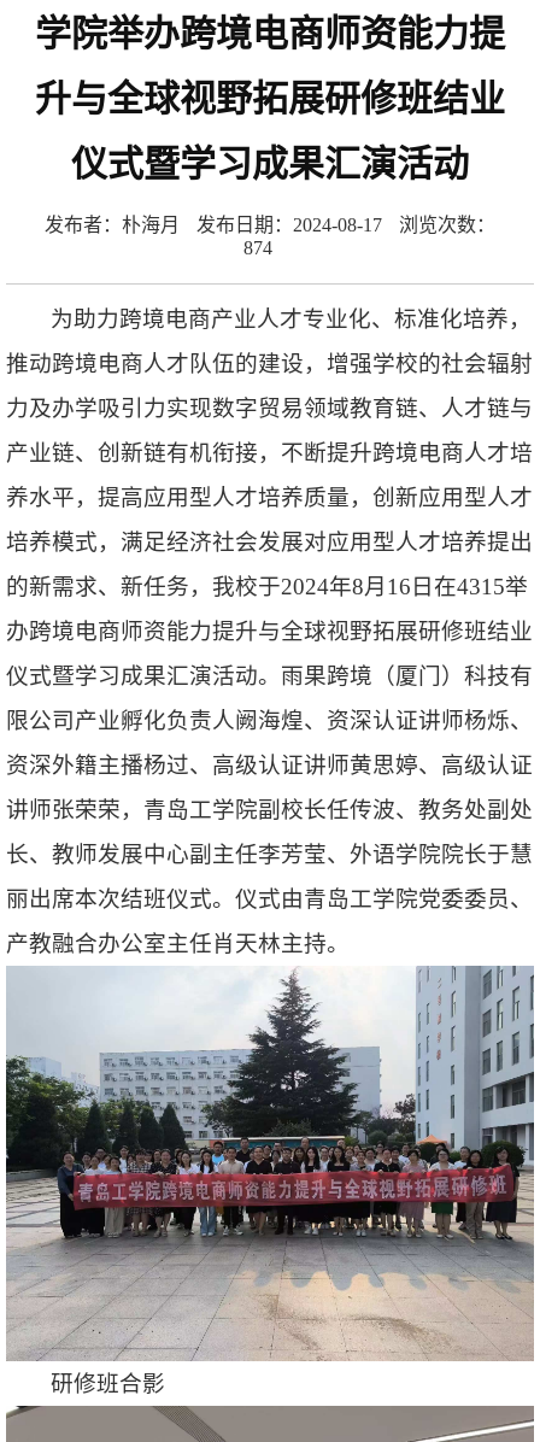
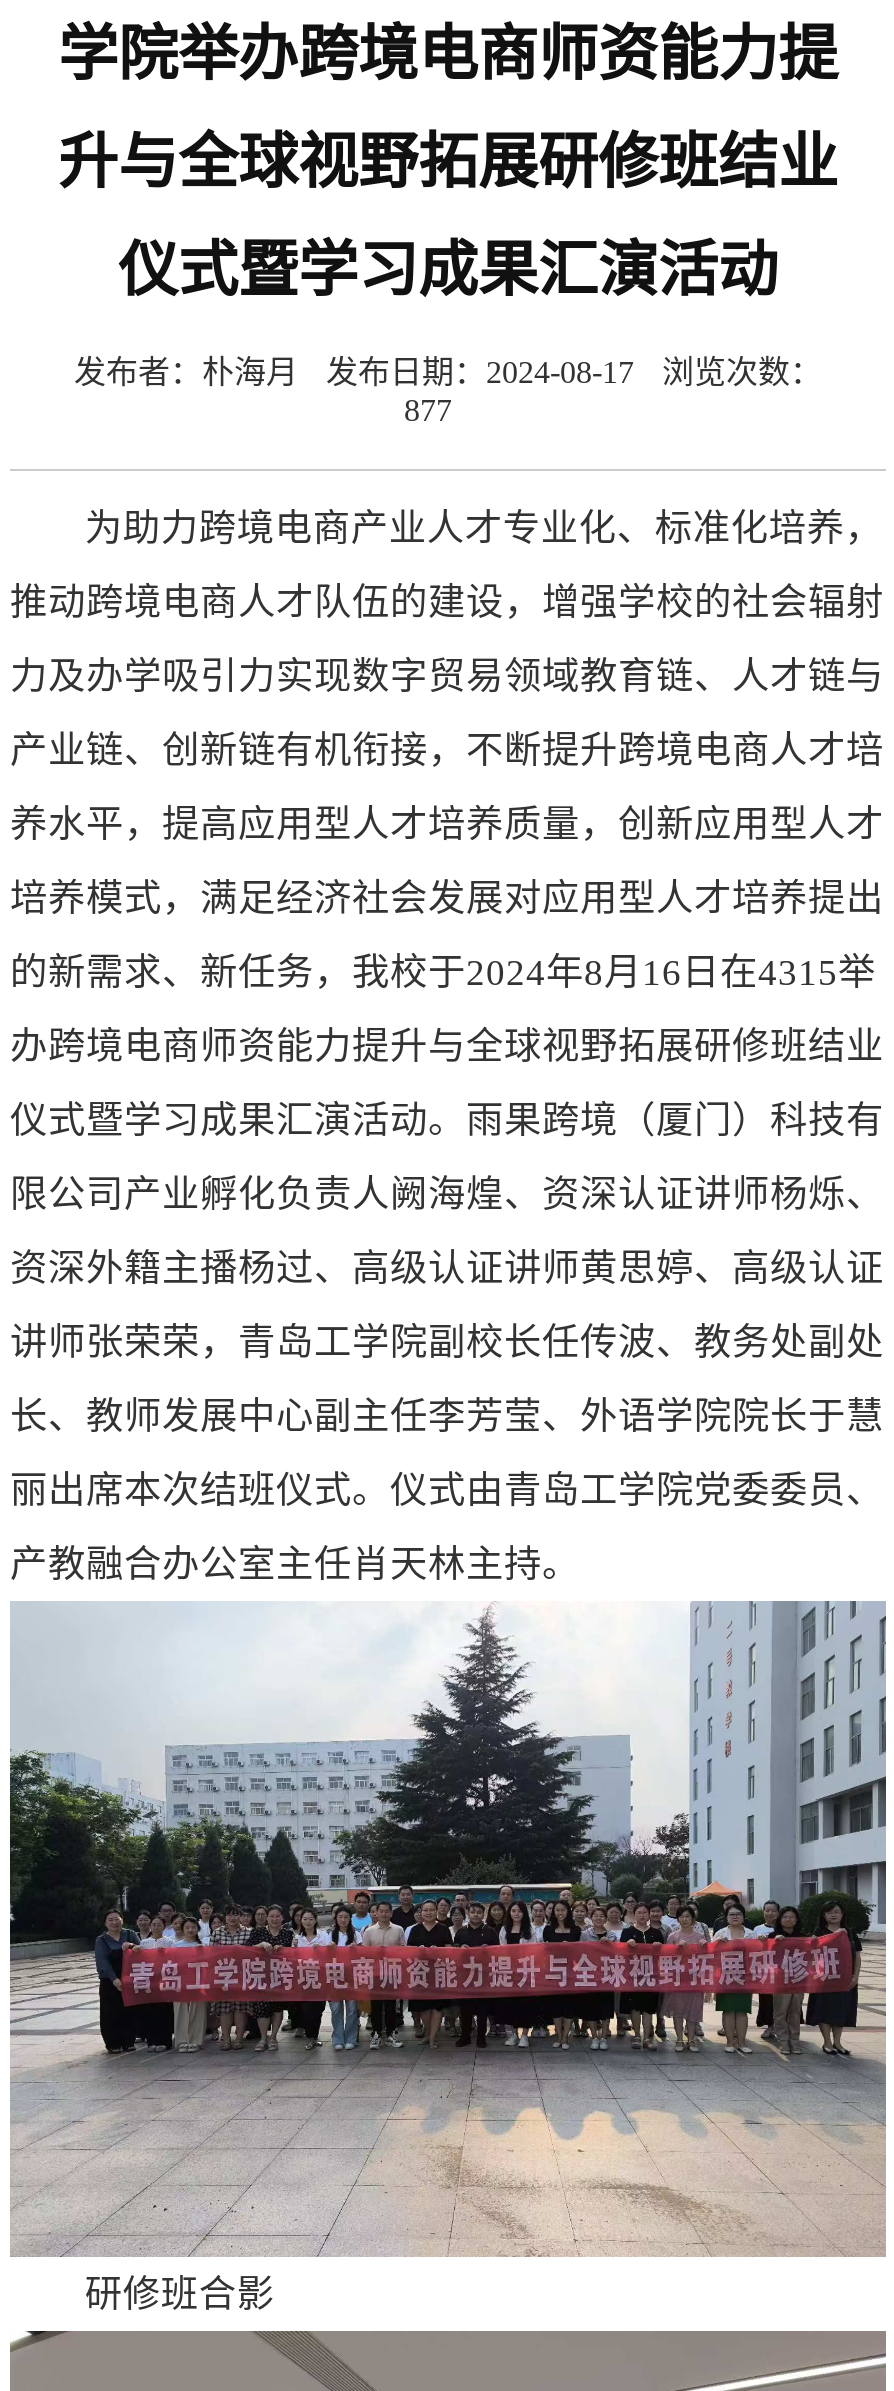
[243,237,272,258] 874 -> [404,392,452,426] 877

